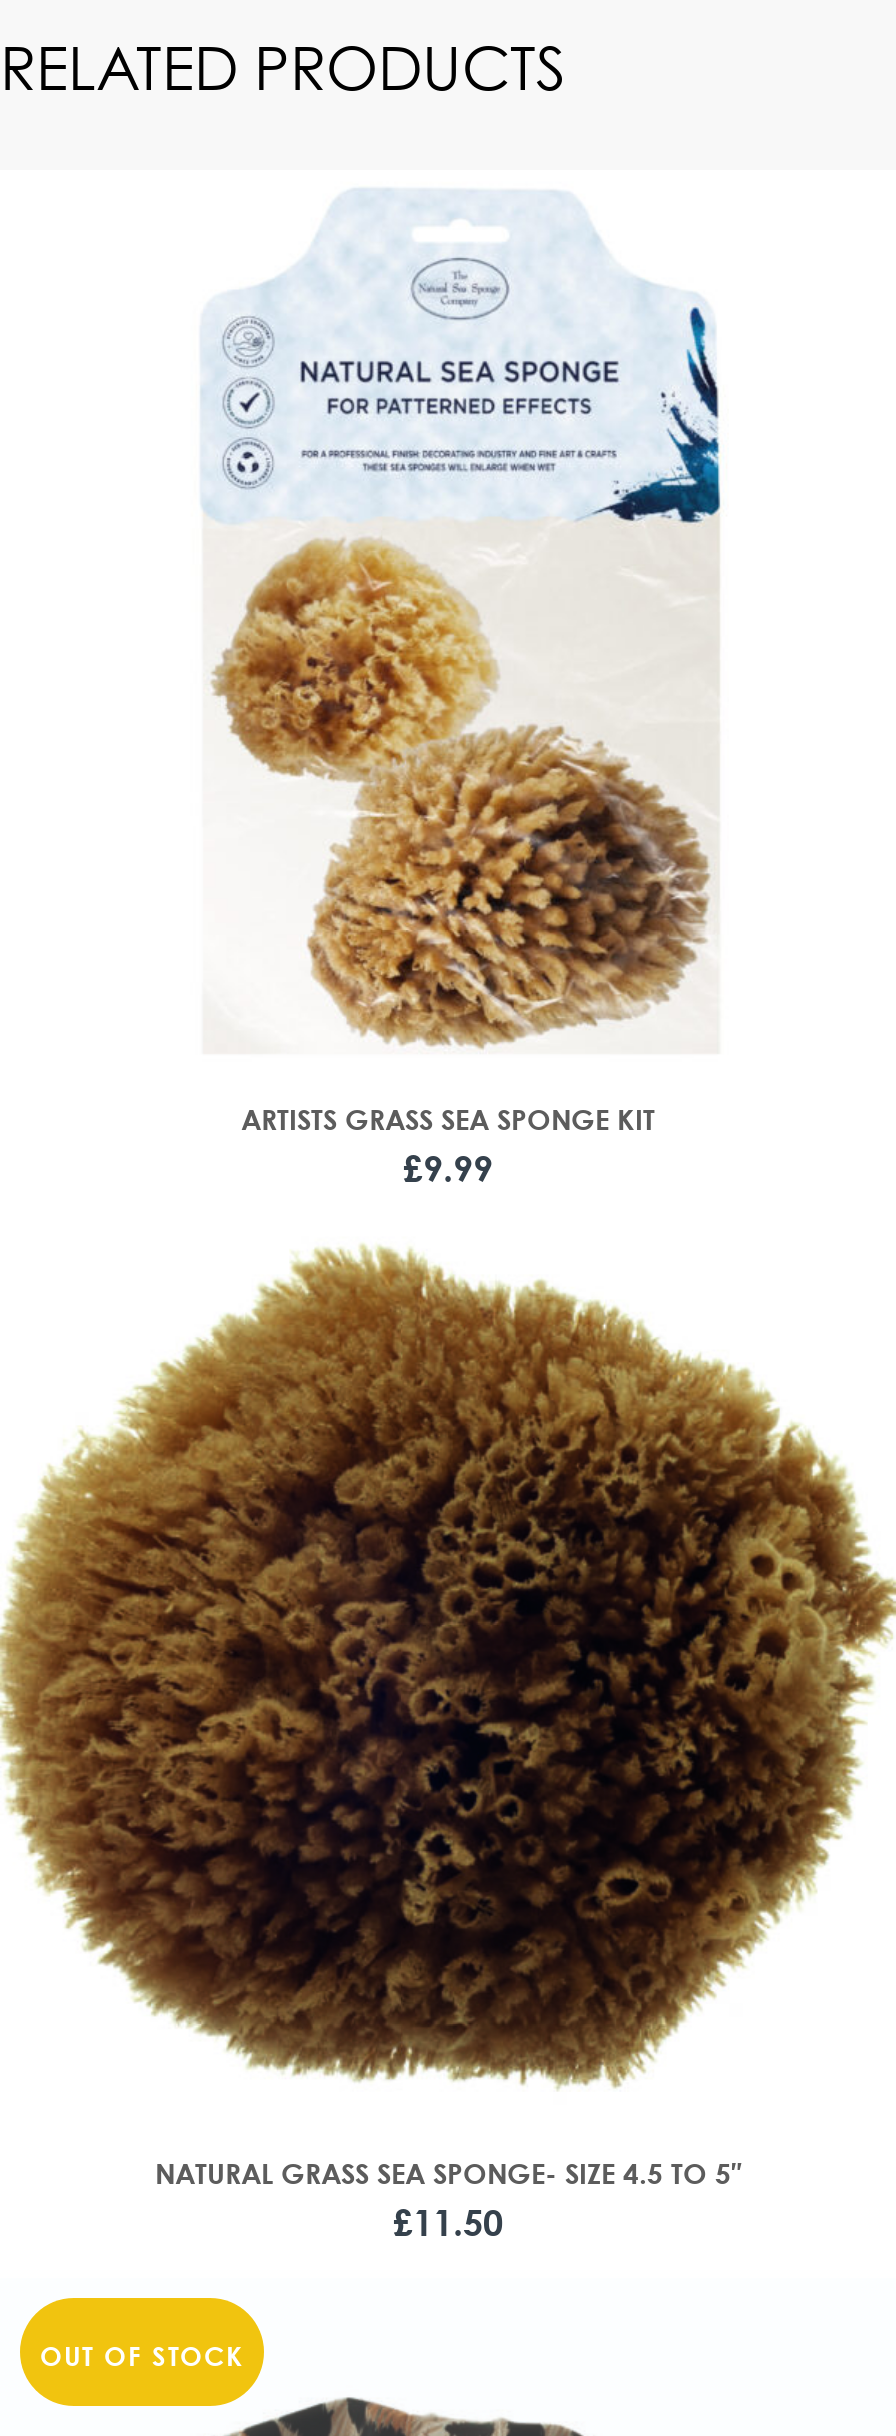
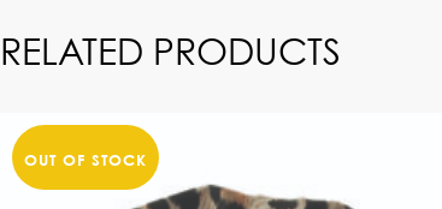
[202,198,722,1189] [image] | ARTISTS GRASS SEA SPONGE KIT | £9.99 -> none
[6,1244,890,2243] [image] | NATURAL GRASS SEA SPONGE- SIZE 4.5 TO 5″ | £11.50 -> none

